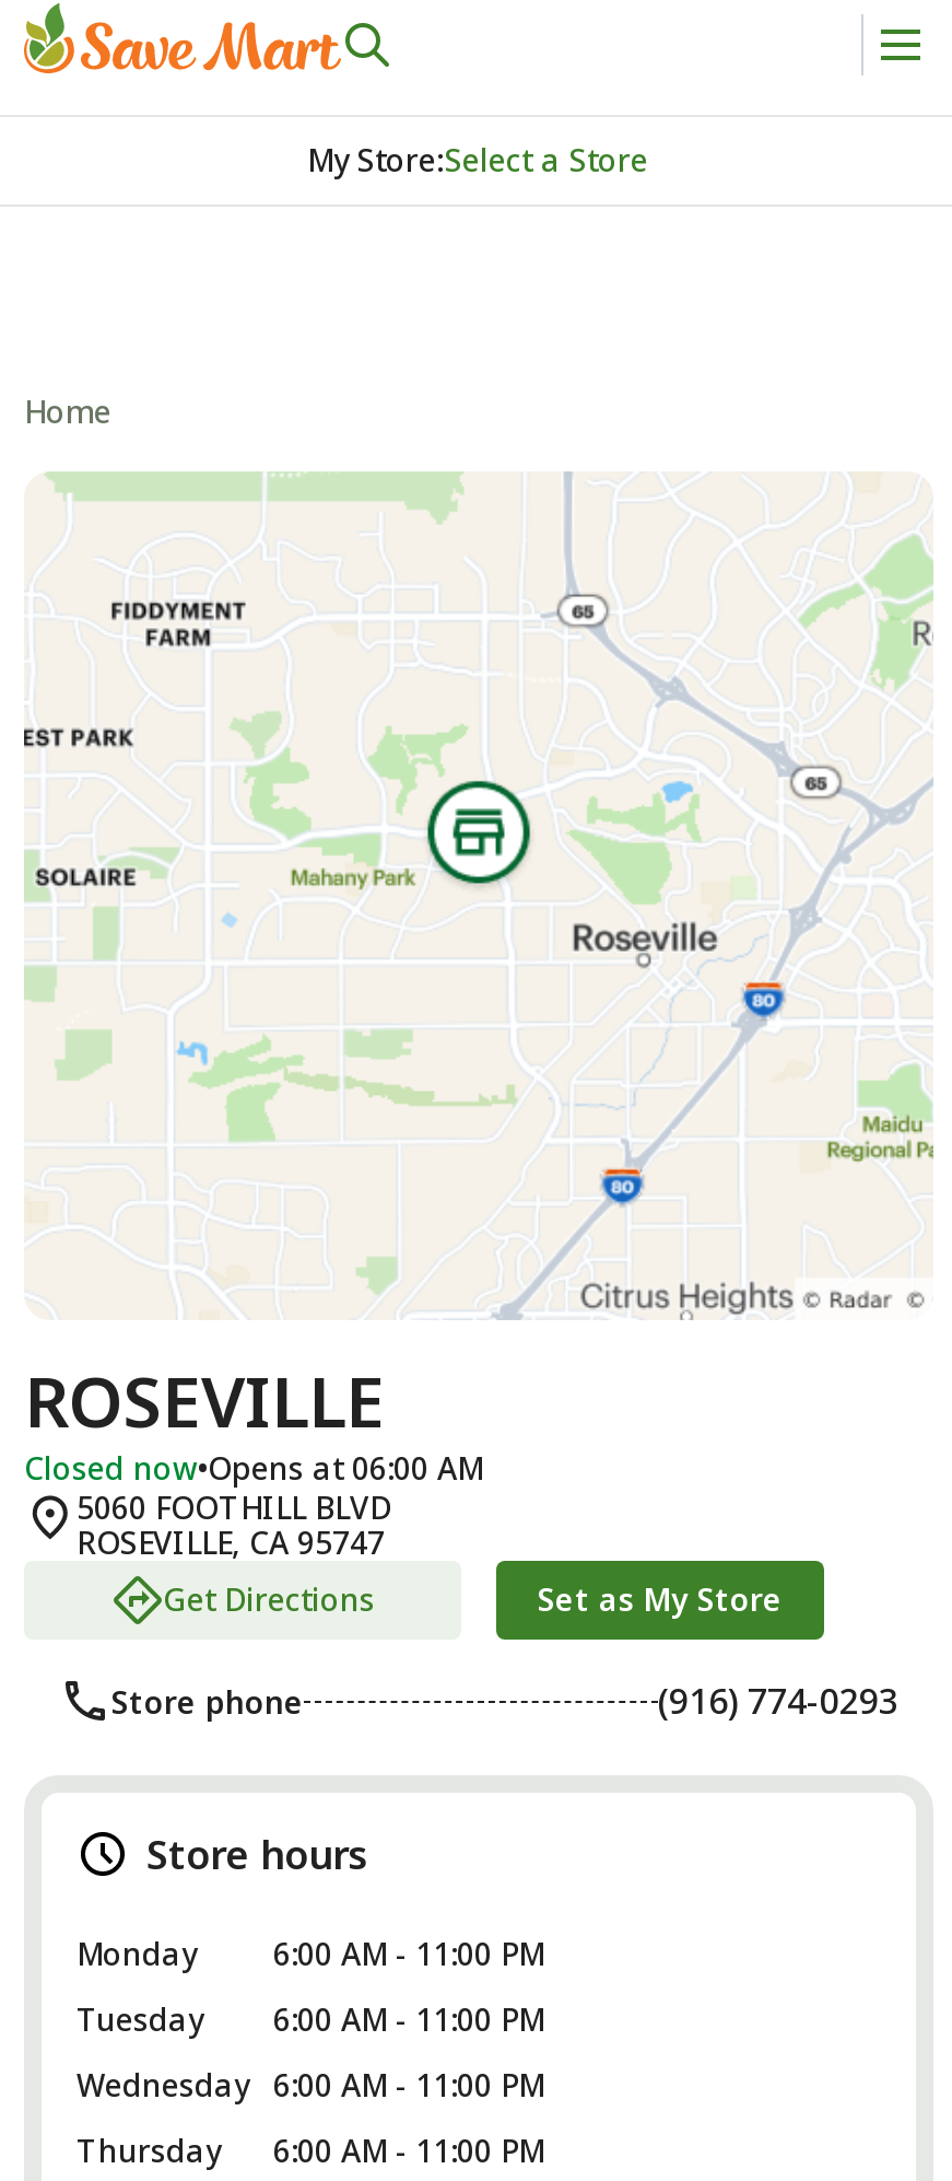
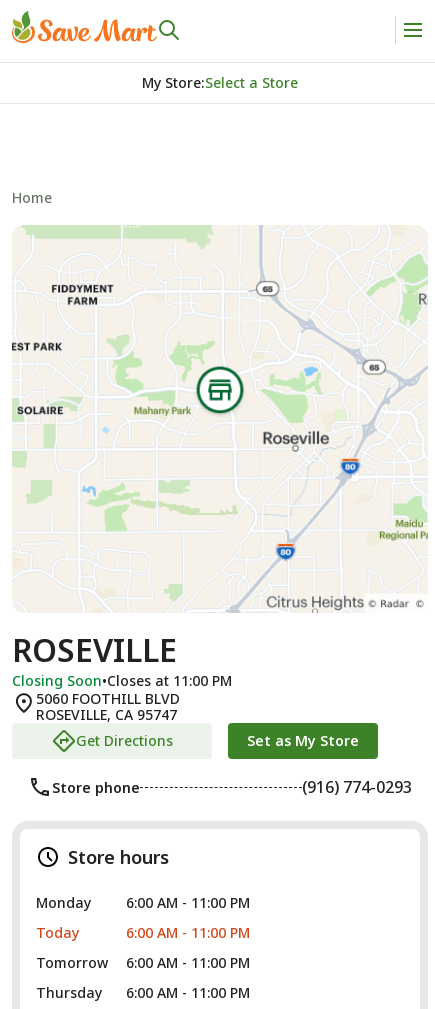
[24,1447,483,1489] Closed now•Opens at 06:00 AM -> [12,671,232,690] Closing Soon•Closes at 11:00 PM
[77,1998,203,2040] Tuesday -> [36,923,79,942] Today
[77,2064,544,2106] Wednesday 6:00 AM - 11:00 PM -> [36,953,250,972] Tomorrow | 6:00 AM - 11:00 PM

